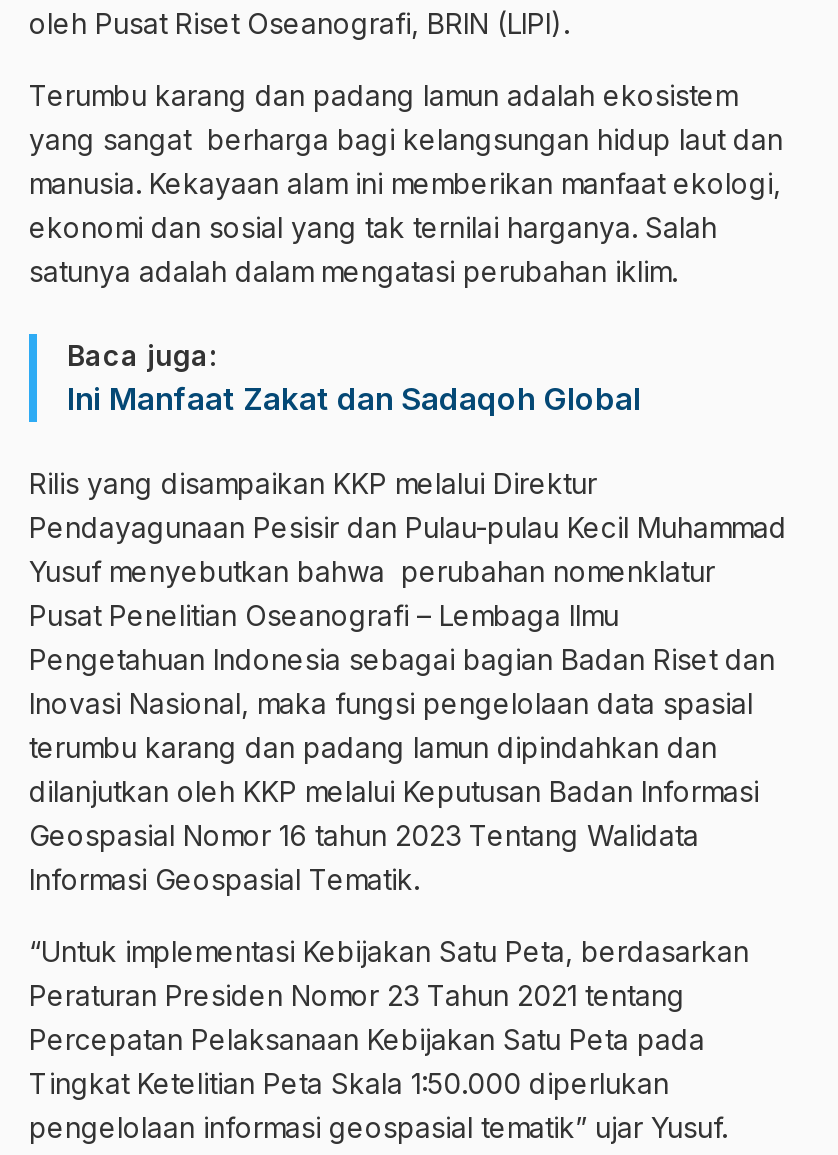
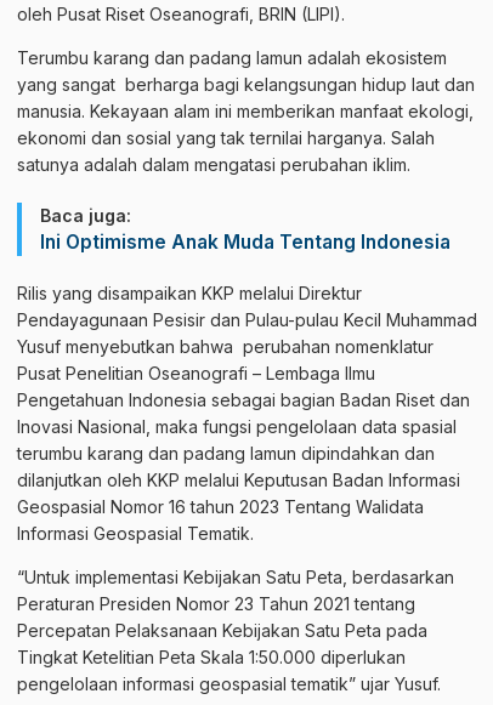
[67,380,641,418] Ini Manfaat Zakat dan Sadaqoh Global -> [40,231,450,254] Ini Optimisme Anak Muda Tentang Indonesia

